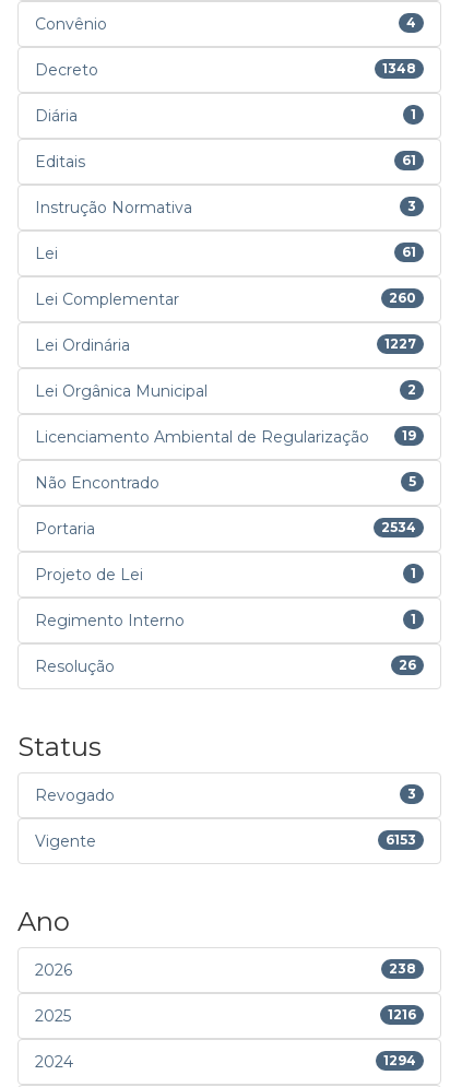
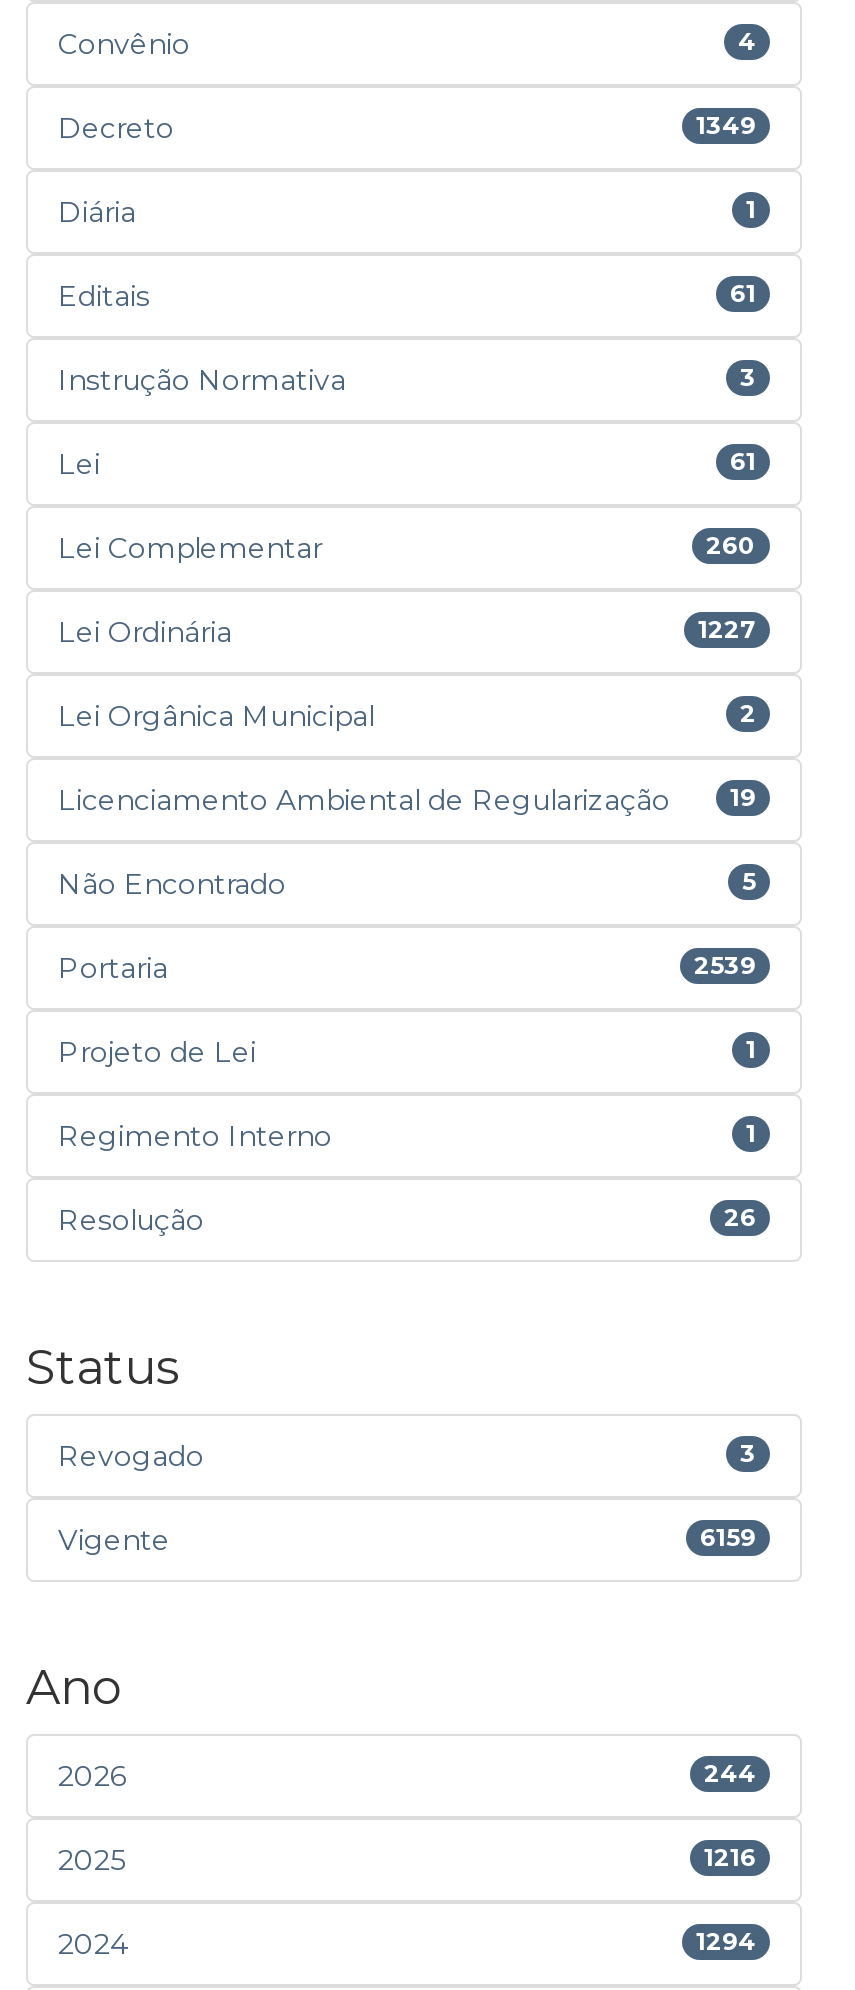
[382,60,416,76] 1348 -> [696,110,756,140] 1349
[381,519,416,535] 2534 -> [694,950,756,980] 2539
[386,831,416,848] 6153 -> [700,1522,756,1552] 6159
[389,960,416,977] 238 -> [704,1758,756,1788] 244

